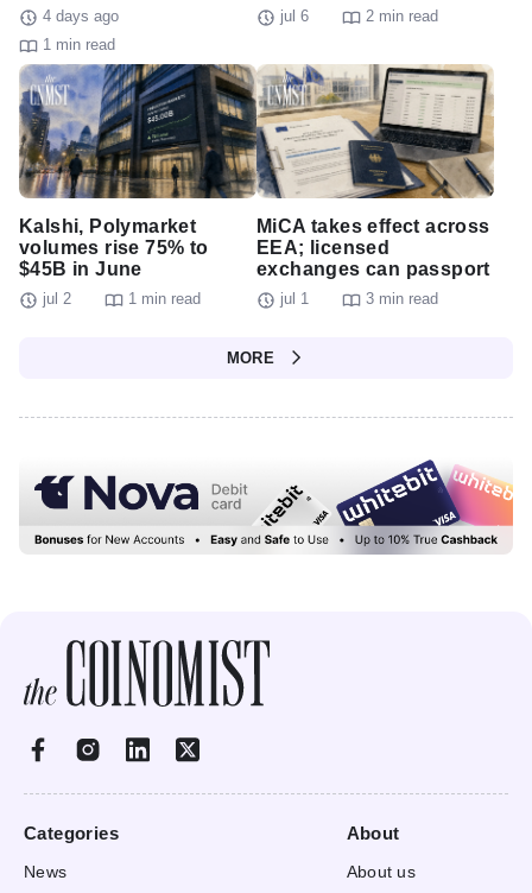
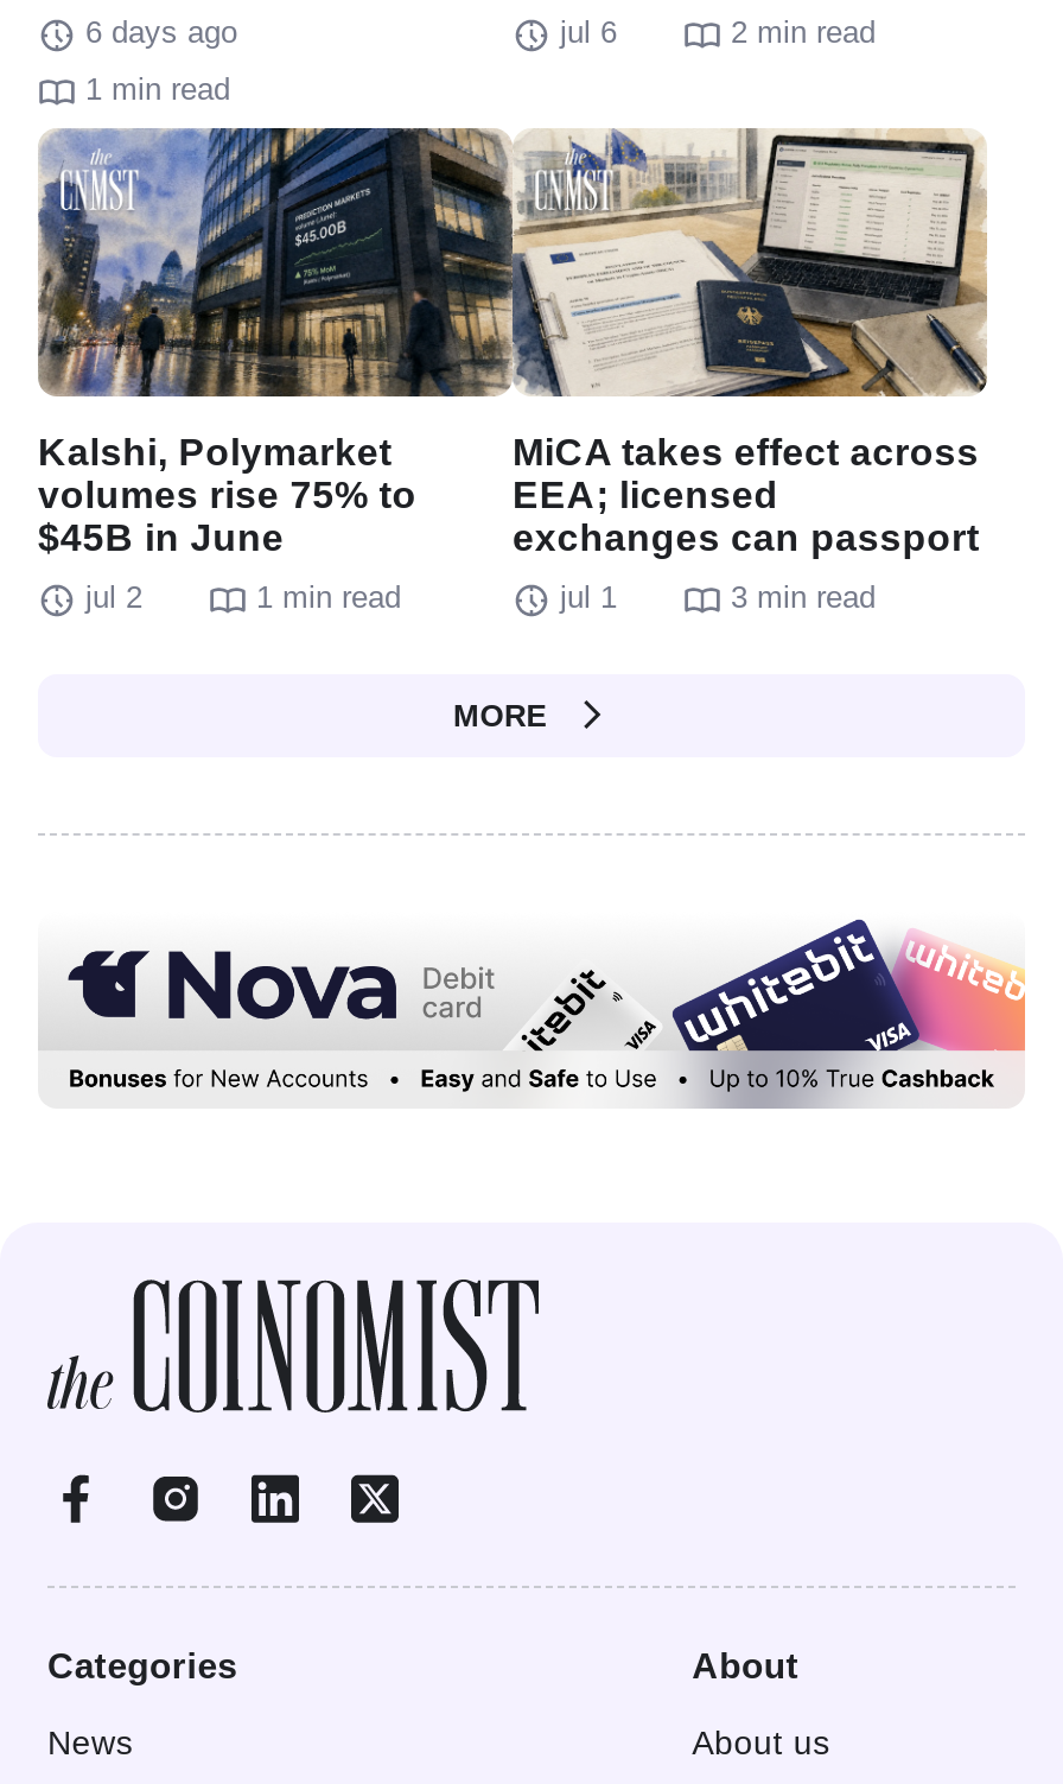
[43,8,119,26] 4 days ago -> [85,15,237,51] 6 days ago

